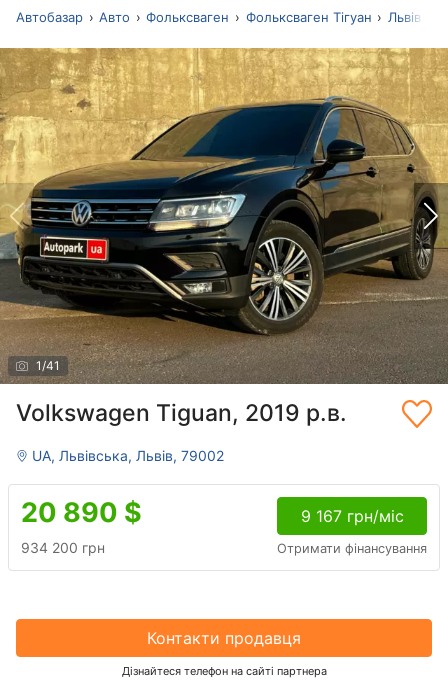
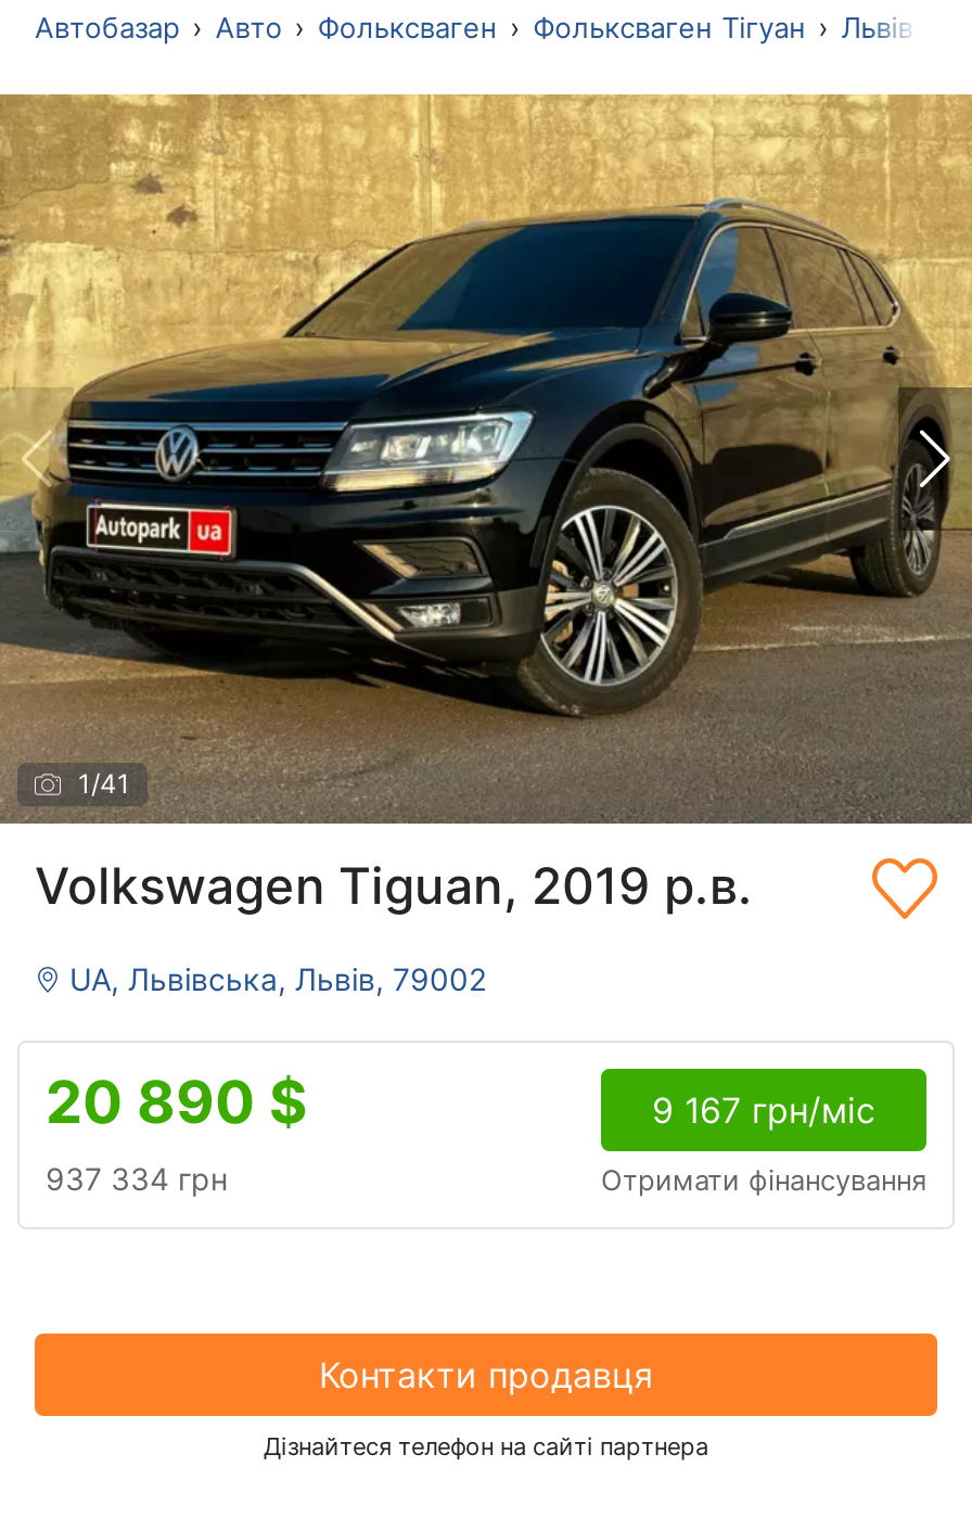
[21,539,105,556] 934 200 грн -> [46,1159,228,1196] 937 334 грн

